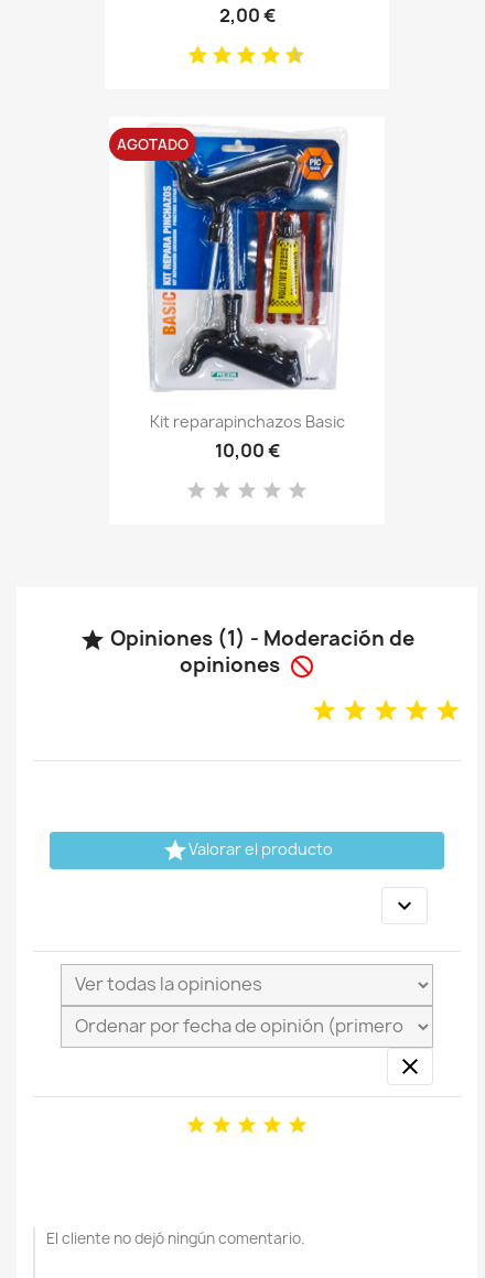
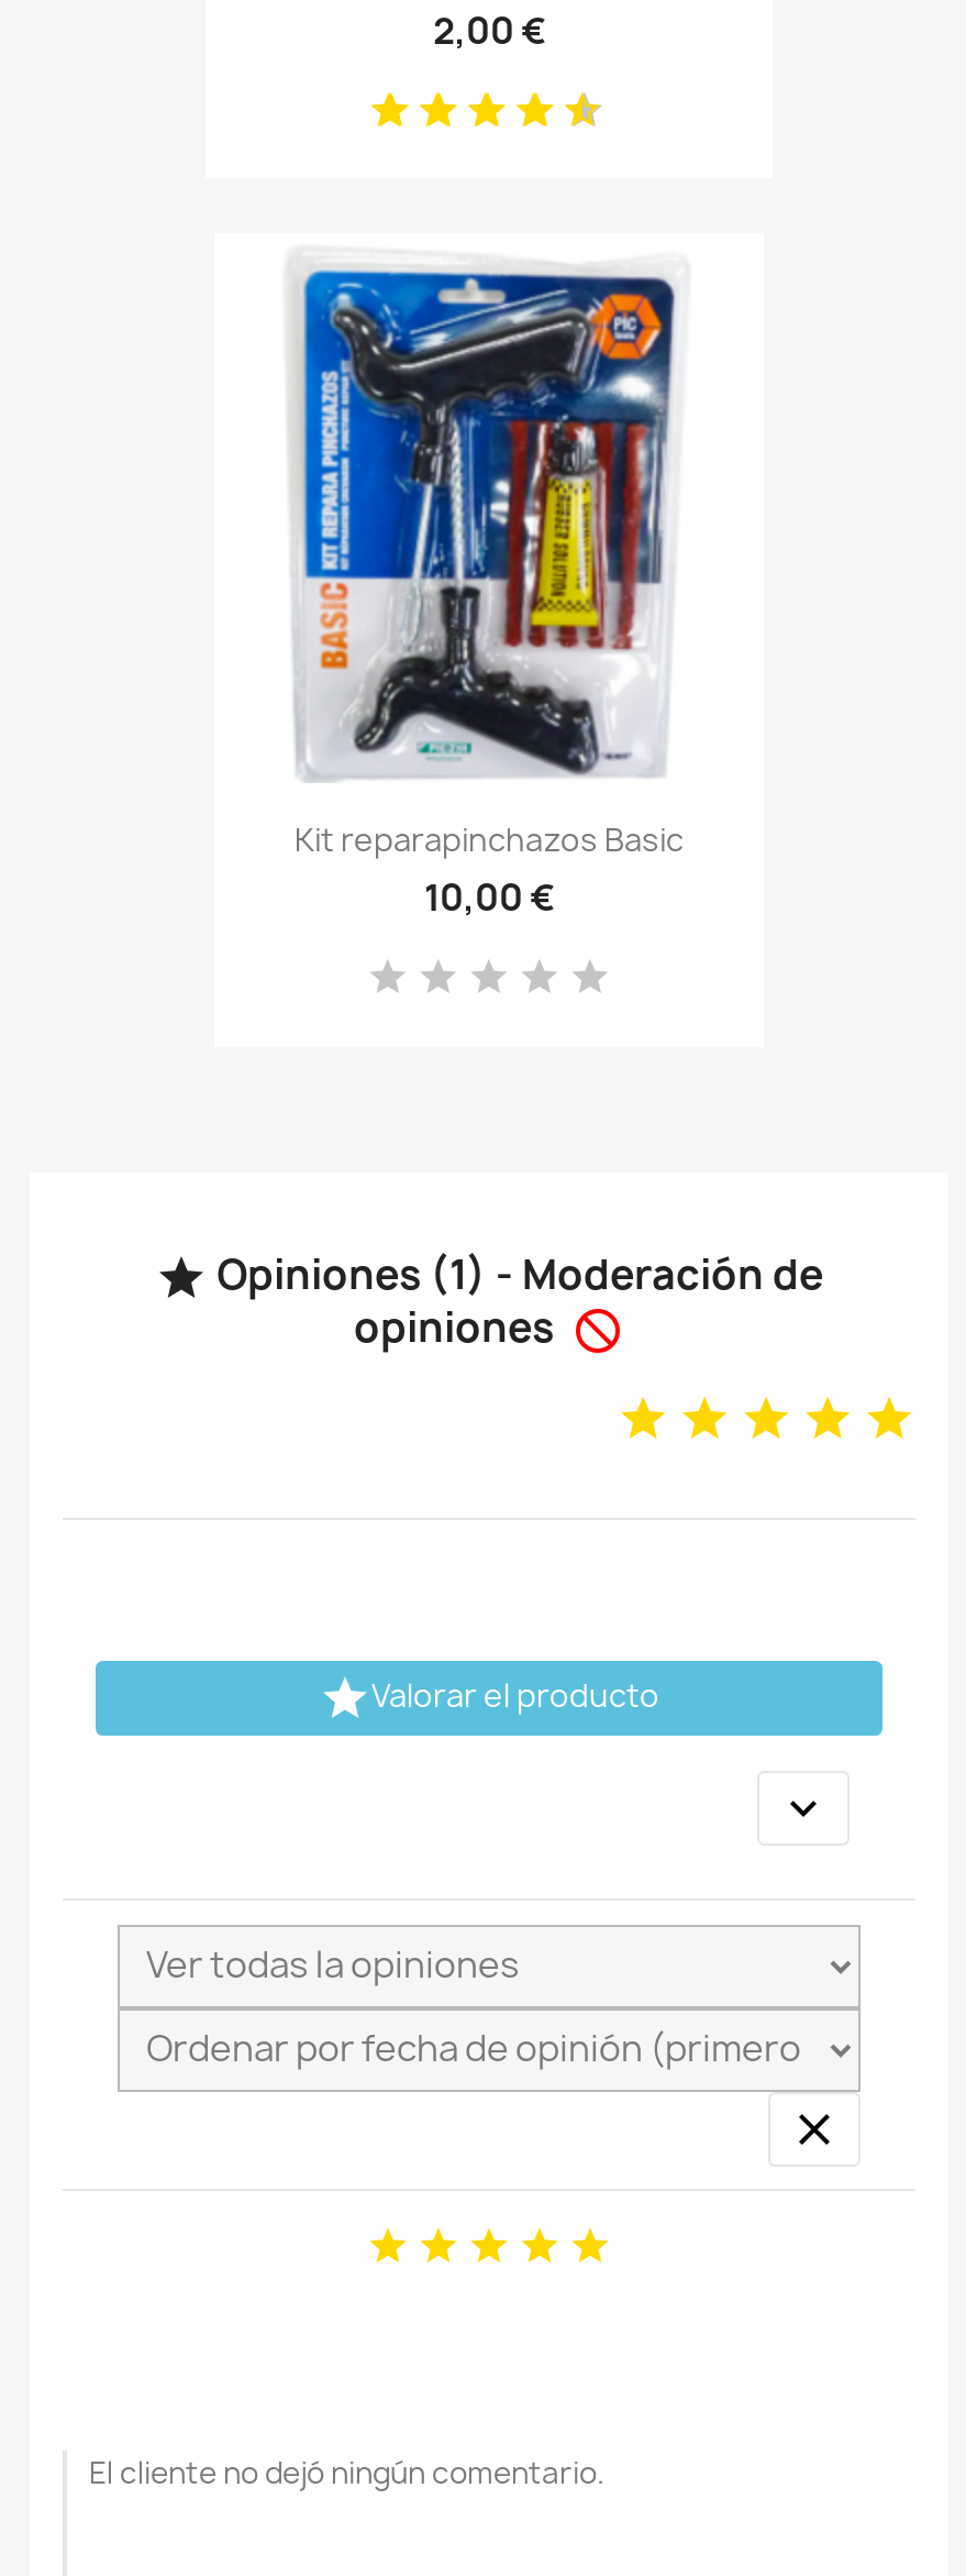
[117,135,188,155] AGOTADO -> none

